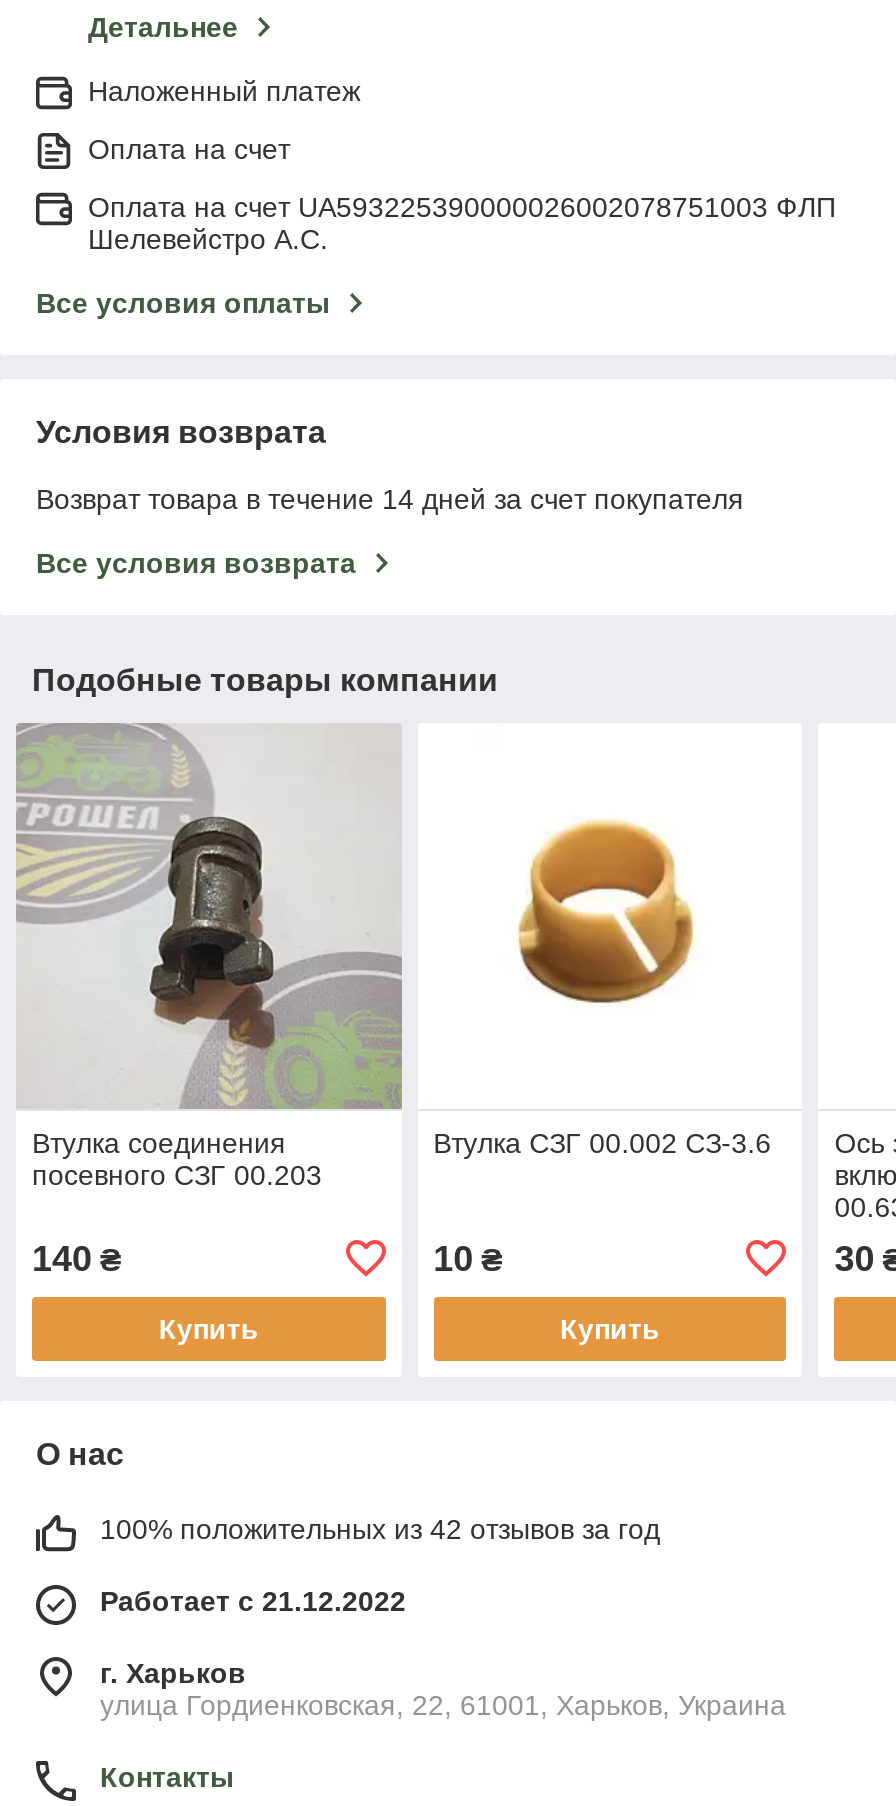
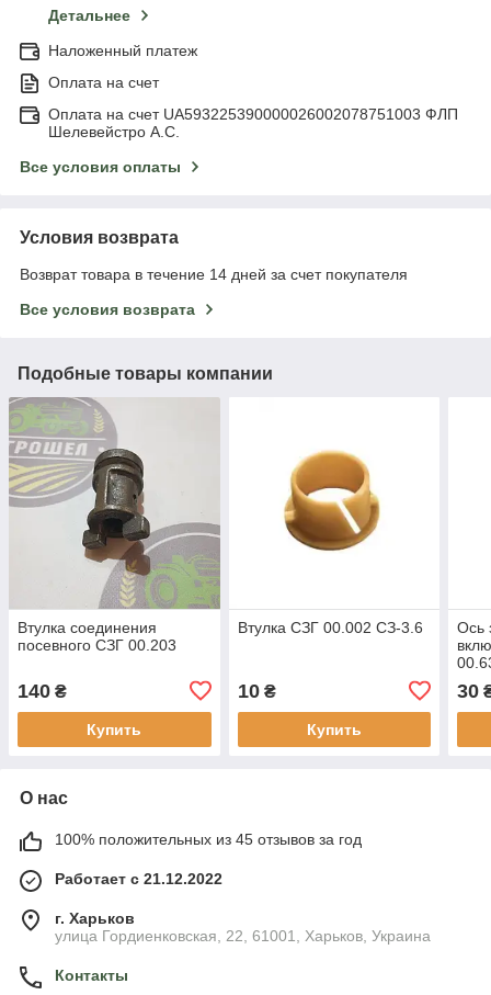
[100,1513,660,1545] 100% положительных из 42 отзывов за год -> [55,830,362,848] 100% положительных из 45 отзывов за год

